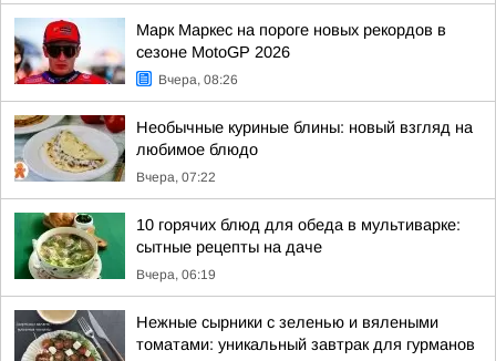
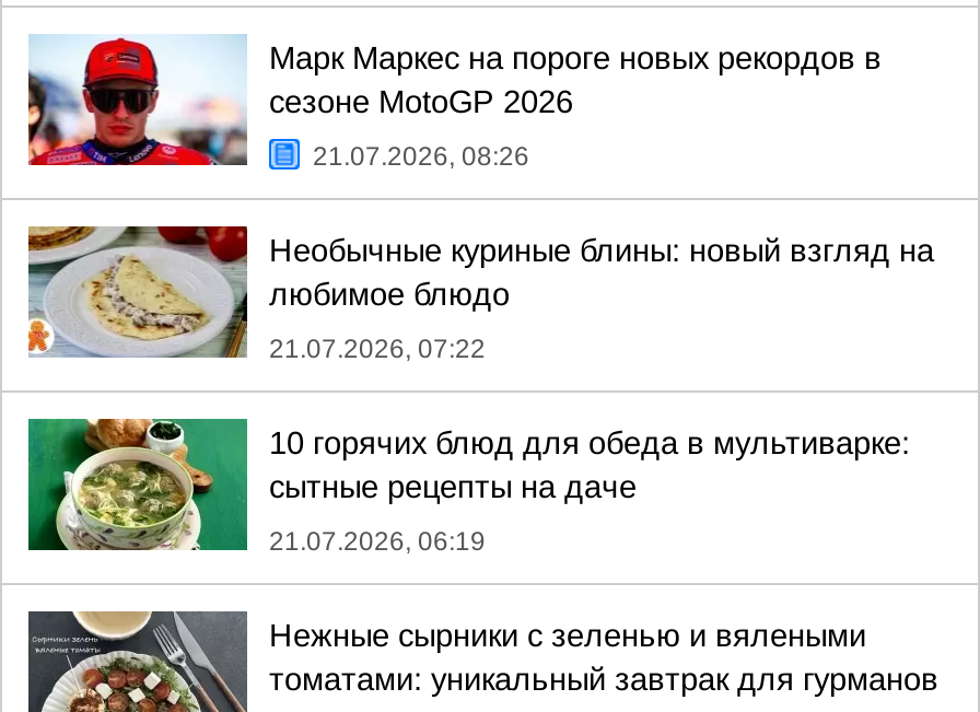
[158,72,238,87] Вчера, 08:26 -> [313,141,529,172] 21.07.2026, 08:26
[136,169,216,185] Вчера, 07:22 -> [269,334,486,364] 21.07.2026, 07:22
[136,267,216,282] Вчера, 06:19 -> [269,526,486,557] 21.07.2026, 06:19

